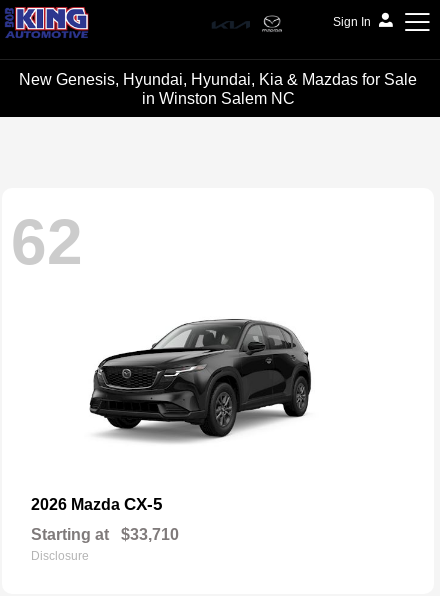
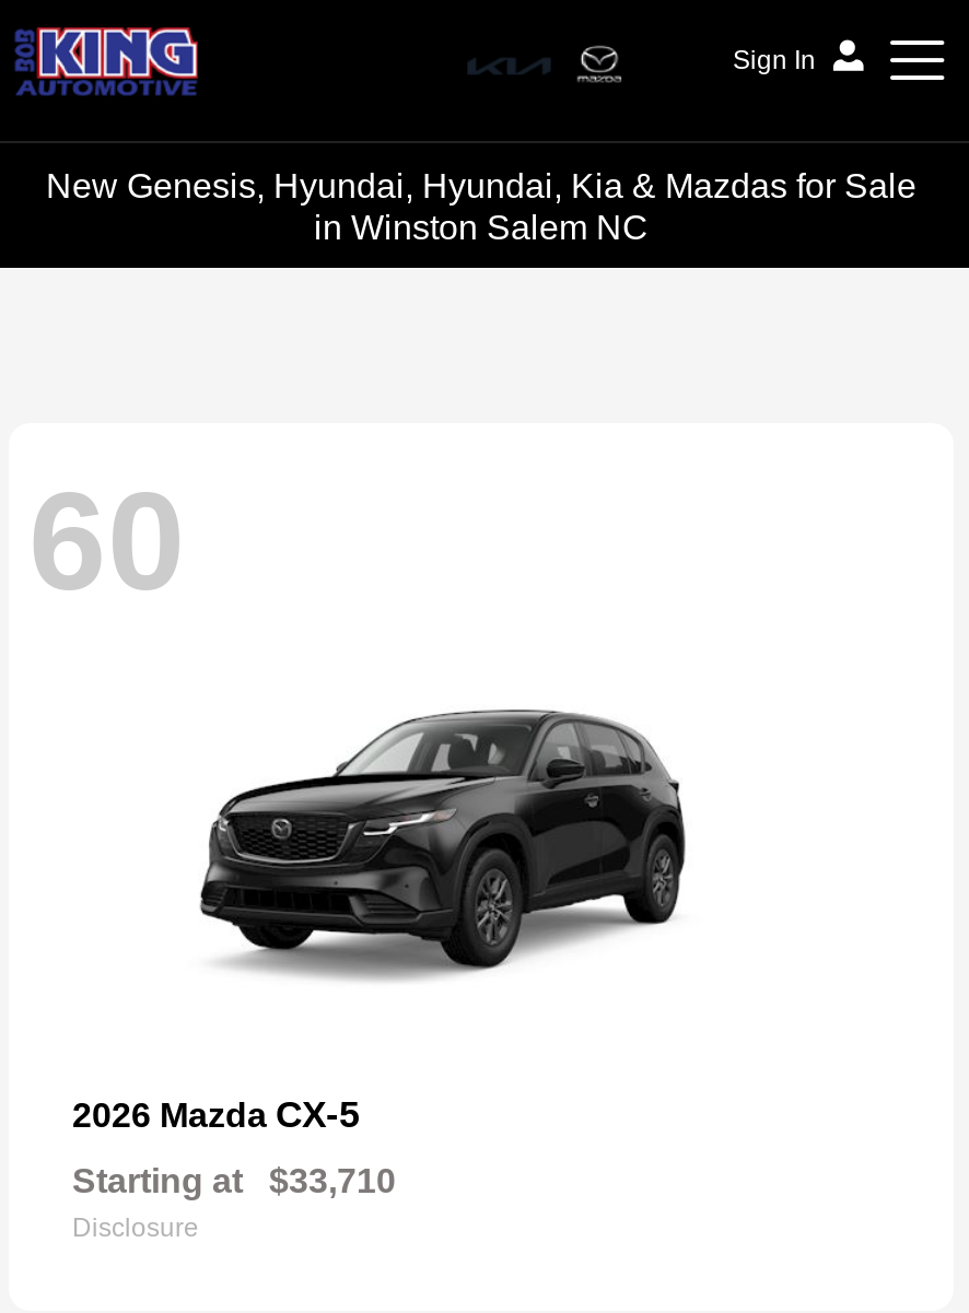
[11,206,83,278] 62 -> [28,462,186,619] 60

